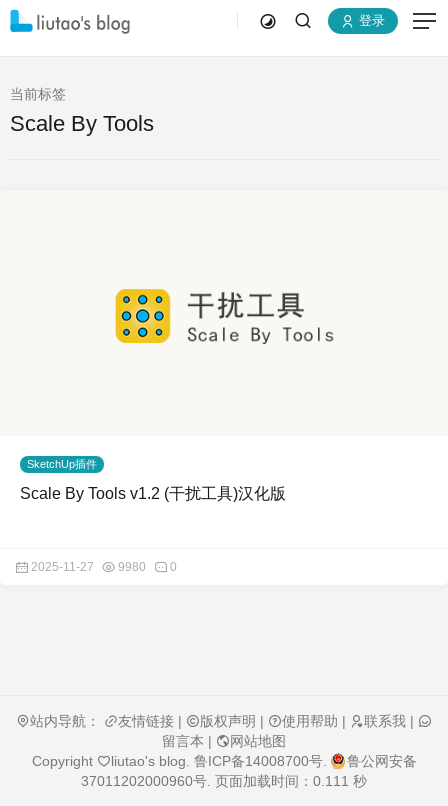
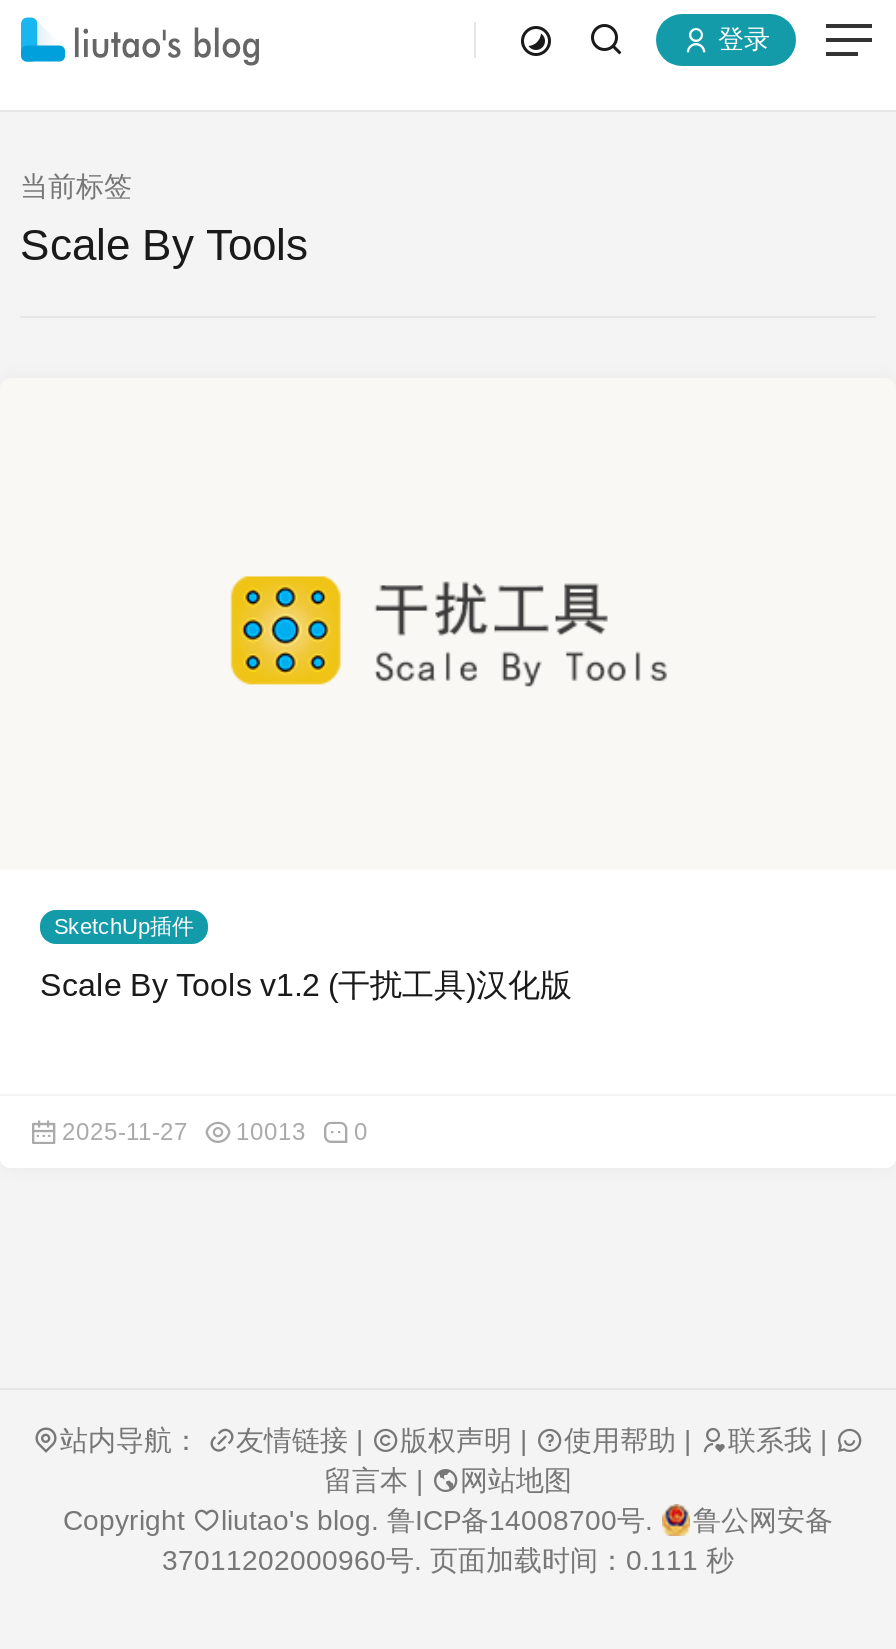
[31,560,177,574] 2025-11-27 9980 0 -> [62,1118,368,1146] 2025-11-27 10013 0

